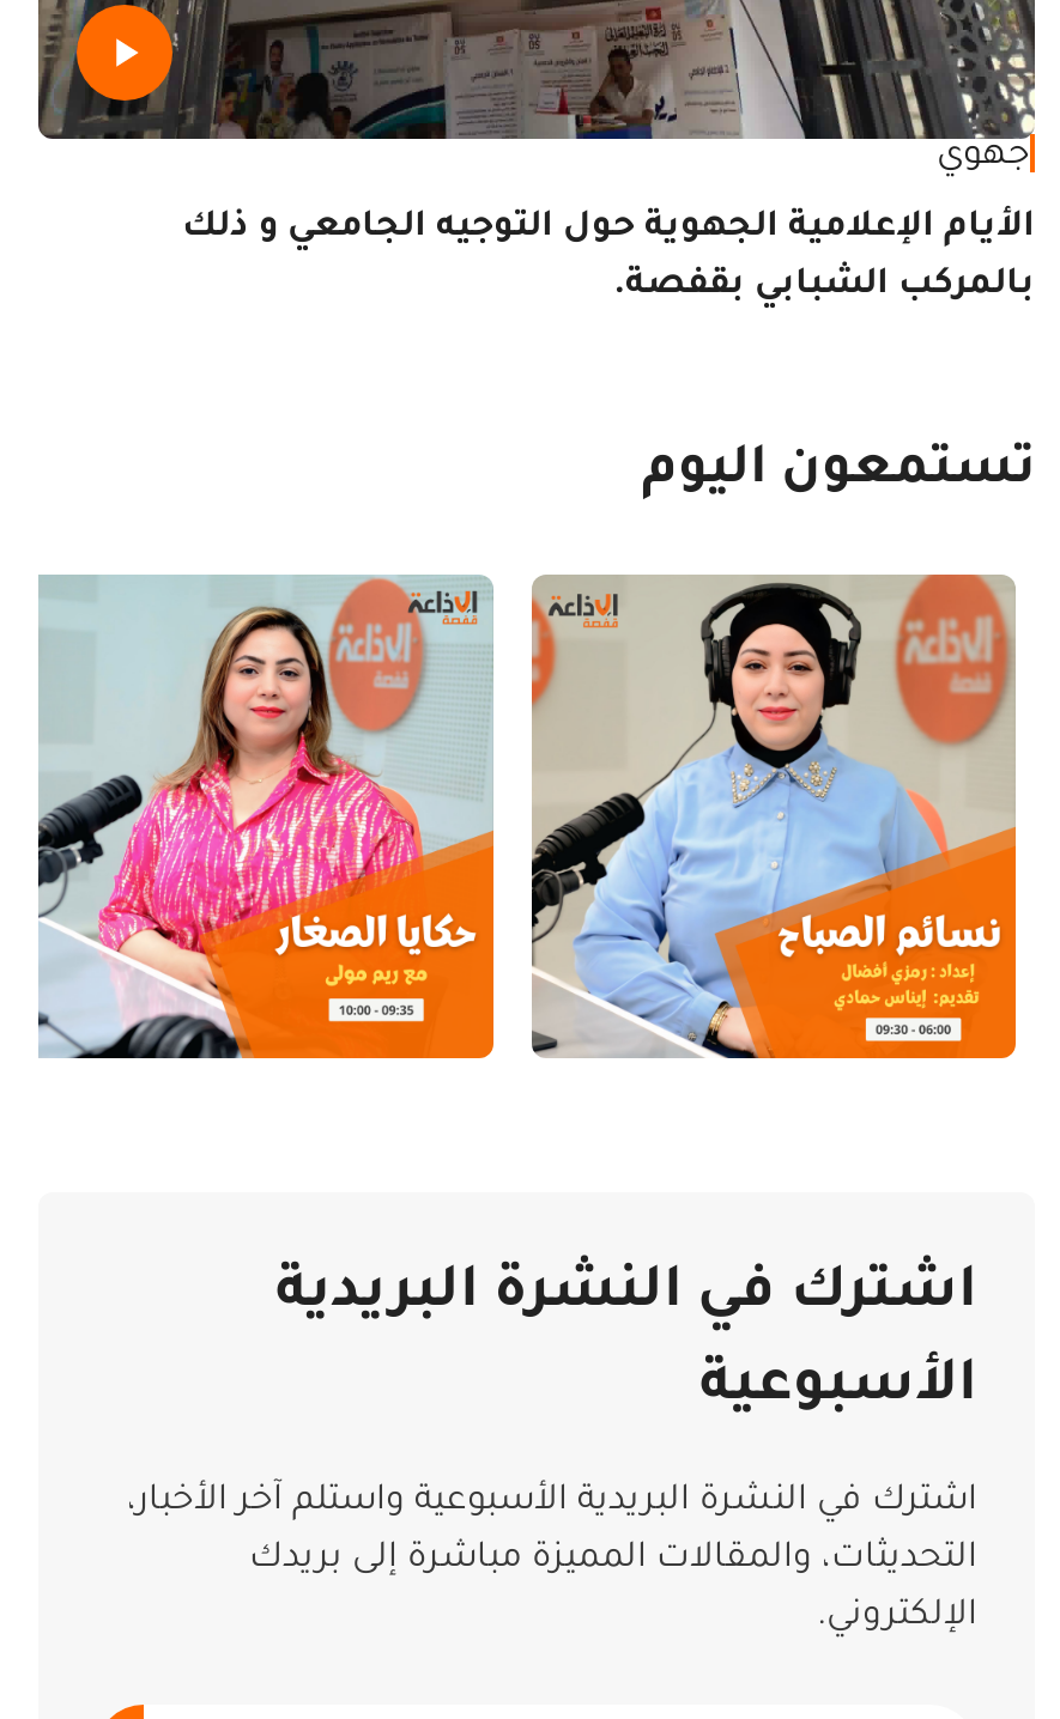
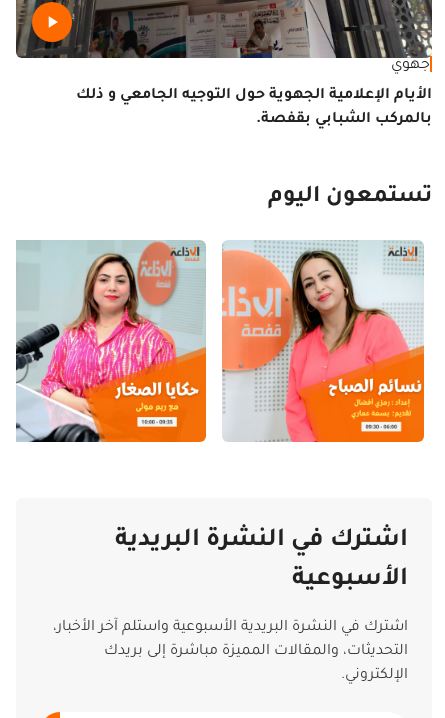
[529,575,1016,1061] [image] -> [221,240,423,443] [image]

